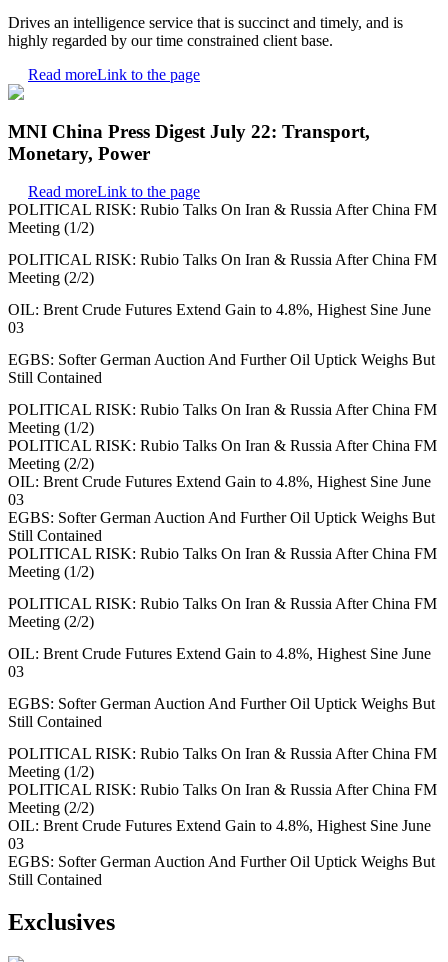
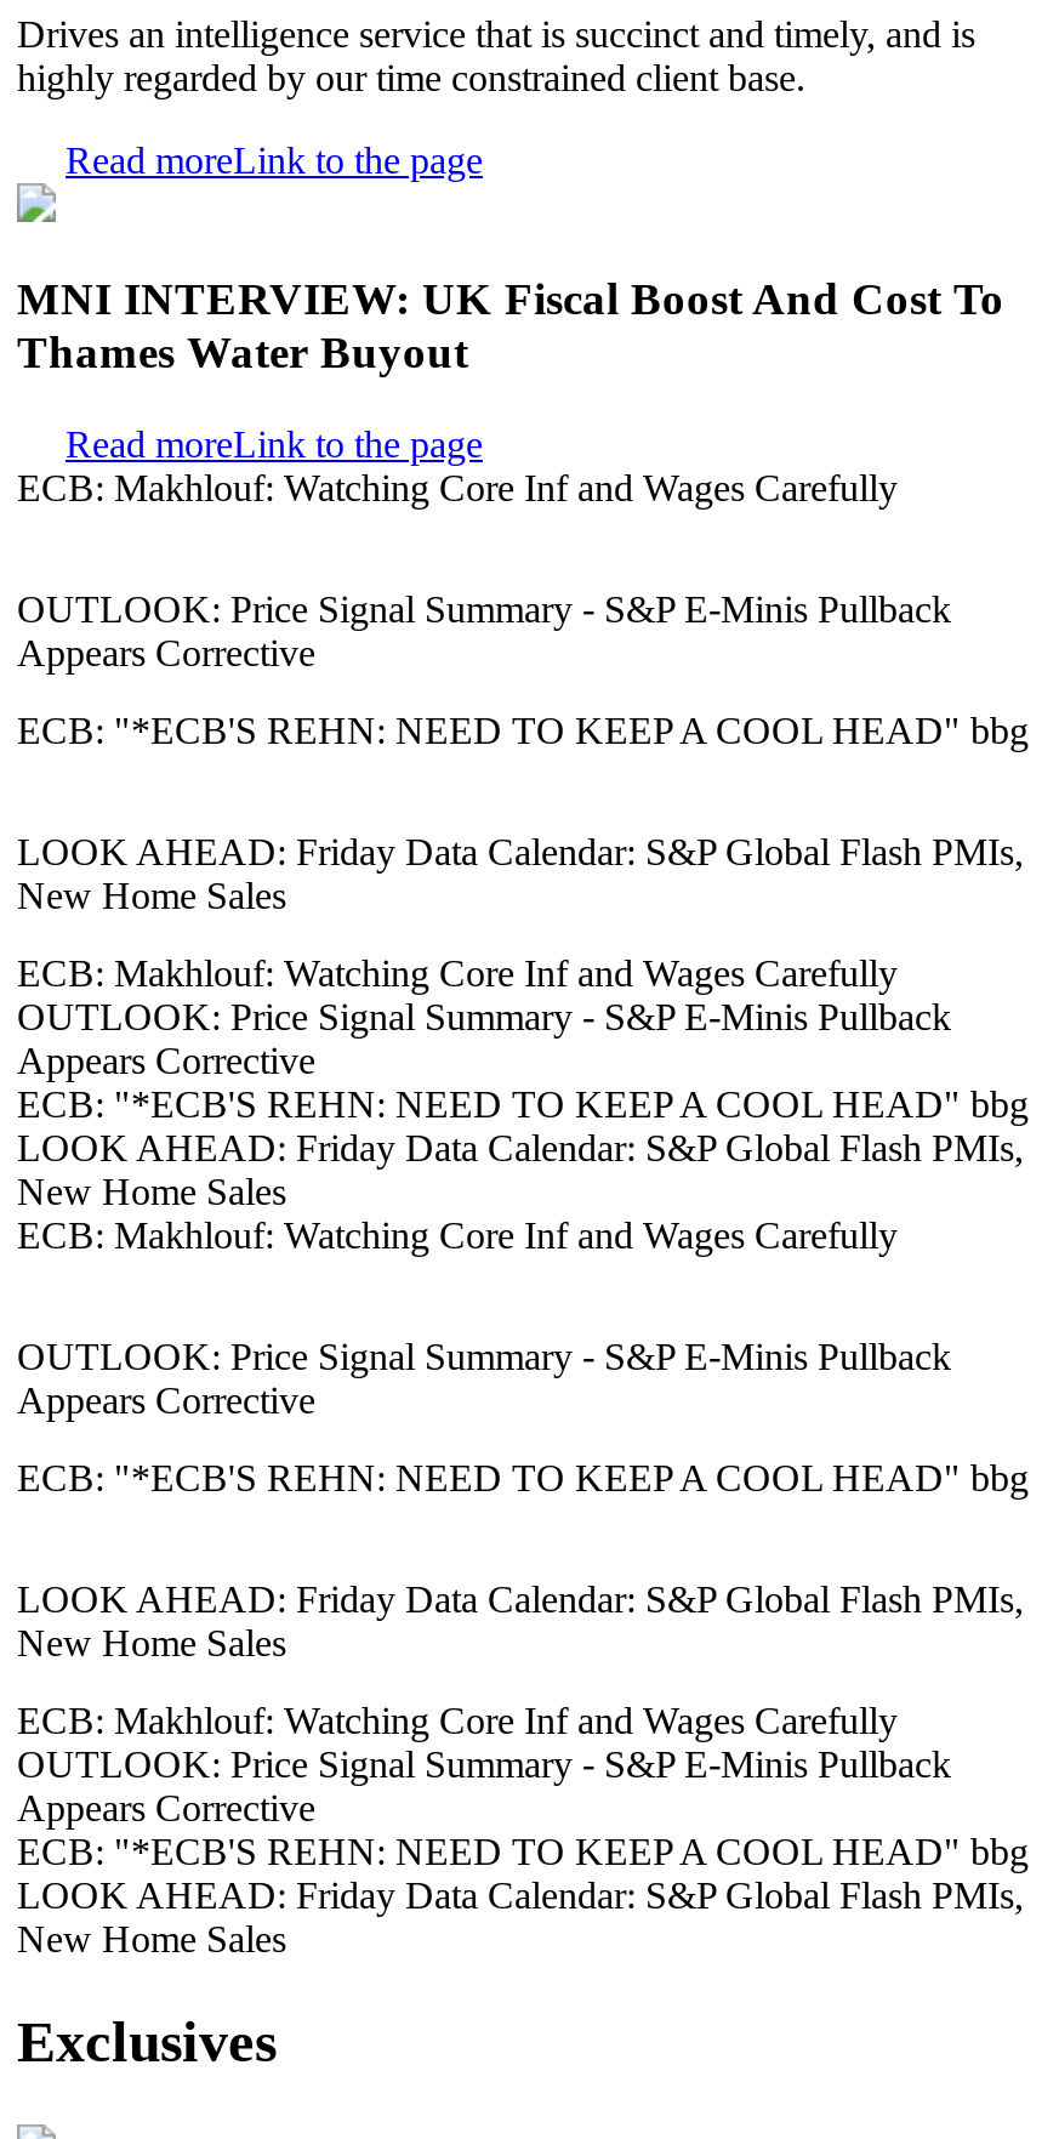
[8,120,370,163] MNI China Press Digest July 22: Transport, | Monetary, Power -> [17,272,1004,376] MNI INTERVIEW: UK Fiscal Boost And Cost To | Thames Water Buyout
[8,201,437,236] POLITICAL RISK: Rubio Talks On Iran & Russia After China FM | Meeting (1/2) -> [17,468,898,509] ECB: Makhlouf: Watching Core Inf and Wages Carefully
[8,251,437,286] POLITICAL RISK: Rubio Talks On Iran & Russia After China FM | Meeting (2/2) -> [17,589,951,674] OUTLOOK: Price Signal Summary - S&P E-Minis Pullback | Appears Corrective
[8,301,431,336] OIL: Brent Crude Futures Extend Gain to 4.8%, Highest Sine June | 03 -> [17,710,1029,752] ECB: "*ECB'S REHN: NEED TO KEEP A COOL HEAD" bbg
[8,351,435,386] EGBS: Softer German Auction And Further Oil Uptick Weighs But | Still Contained -> [17,832,1024,917] LOOK AHEAD: Friday Data Calendar: S&P Global Flash PMIs, | New Home Sales
[8,401,437,580] POLITICAL RISK: Rubio Talks On Iran & Russia After China FM | Meeting (1/2) | POLITICAL RISK: Rubio Talks On Iran & Russia After China FM | Meeting (2/2) | OIL: Brent Crude Futures Extend Gain to 4.8%, Highest Sine June | 03 | EGBS: Softer German Auction And Further Oil Uptick Weighs But | Still Contained | POLITICAL RISK: Rubio Talks On Iran & Russia After China FM | Meeting (1/2) -> [17,953,1029,1256] ECB: Makhlouf: Watching Core Inf and Wages Carefully | OUTLOOK: Price Signal Summary - S&P E-Minis Pullback | Appears Corrective | ECB: "*ECB'S REHN: NEED TO KEEP A COOL HEAD" bbg | LOOK AHEAD: Friday Data Calendar: S&P Global Flash PMIs, | New Home Sales | ECB: Makhlouf: Watching Core Inf and Wages Carefully
[8,595,437,630] POLITICAL RISK: Rubio Talks On Iran & Russia After China FM | Meeting (2/2) -> [17,1336,951,1421] OUTLOOK: Price Signal Summary - S&P E-Minis Pullback | Appears Corrective
[8,645,431,680] OIL: Brent Crude Futures Extend Gain to 4.8%, Highest Sine June | 03 -> [17,1458,1029,1499] ECB: "*ECB'S REHN: NEED TO KEEP A COOL HEAD" bbg
[8,695,435,730] EGBS: Softer German Auction And Further Oil Uptick Weighs But | Still Contained -> [17,1579,1024,1664] LOOK AHEAD: Friday Data Calendar: S&P Global Flash PMIs, | New Home Sales
[8,745,437,888] POLITICAL RISK: Rubio Talks On Iran & Russia After China FM | Meeting (1/2) | POLITICAL RISK: Rubio Talks On Iran & Russia After China FM | Meeting (2/2) | OIL: Brent Crude Futures Extend Gain to 4.8%, Highest Sine June | 03 | EGBS: Softer German Auction And Further Oil Uptick Weighs But | Still Contained -> [17,1700,1029,1960] ECB: Makhlouf: Watching Core Inf and Wages Carefully | OUTLOOK: Price Signal Summary - S&P E-Minis Pullback | Appears Corrective | ECB: "*ECB'S REHN: NEED TO KEEP A COOL HEAD" bbg | LOOK AHEAD: Friday Data Calendar: S&P Global Flash PMIs, | New Home Sales

